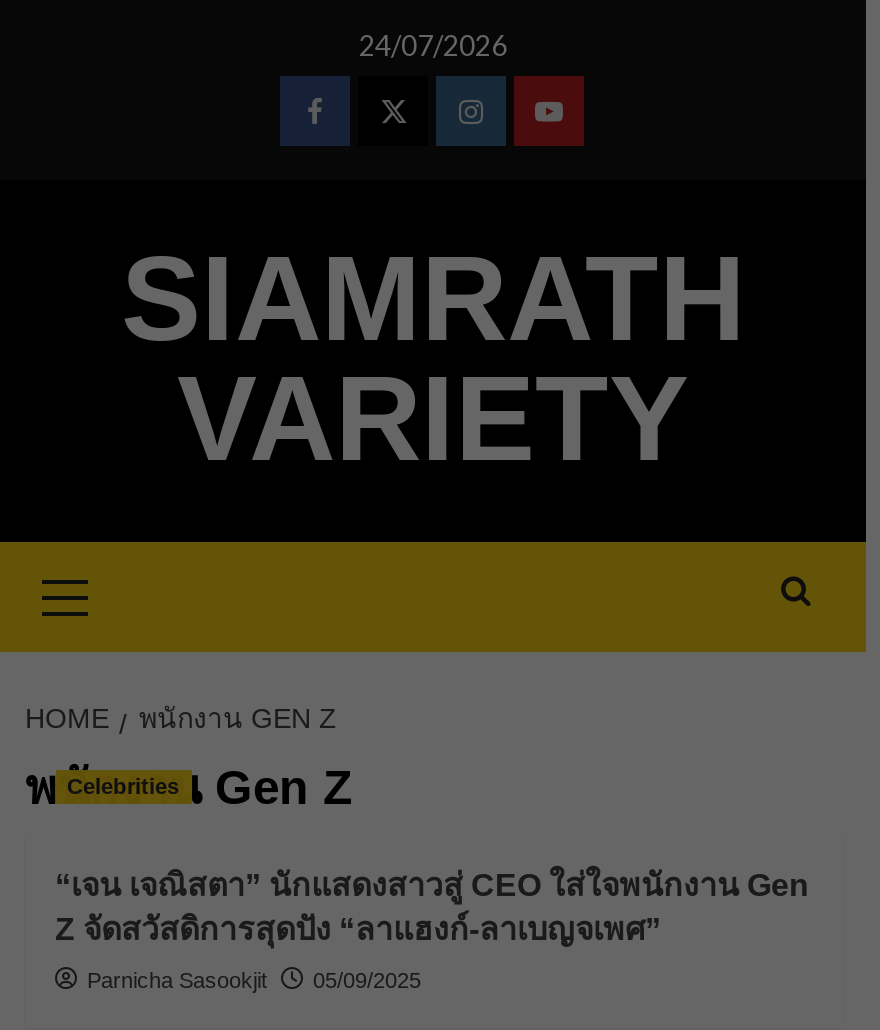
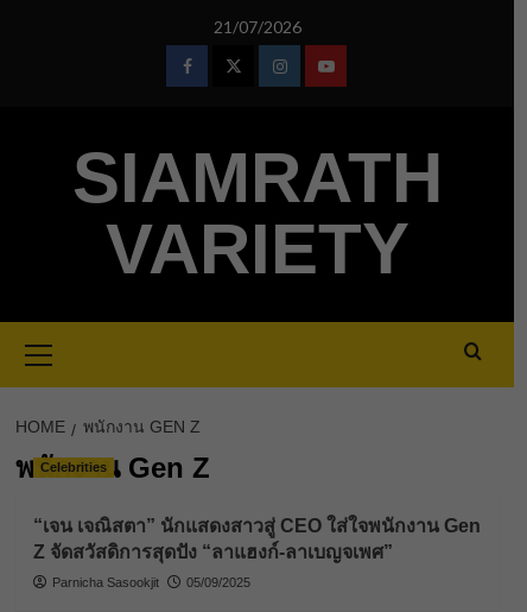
[359,28,507,62] 24/07/2026 -> [213,17,301,37] 21/07/2026

